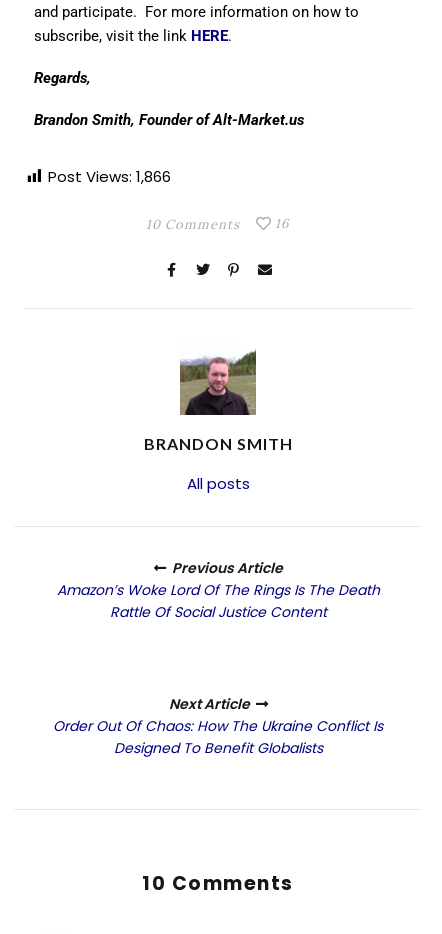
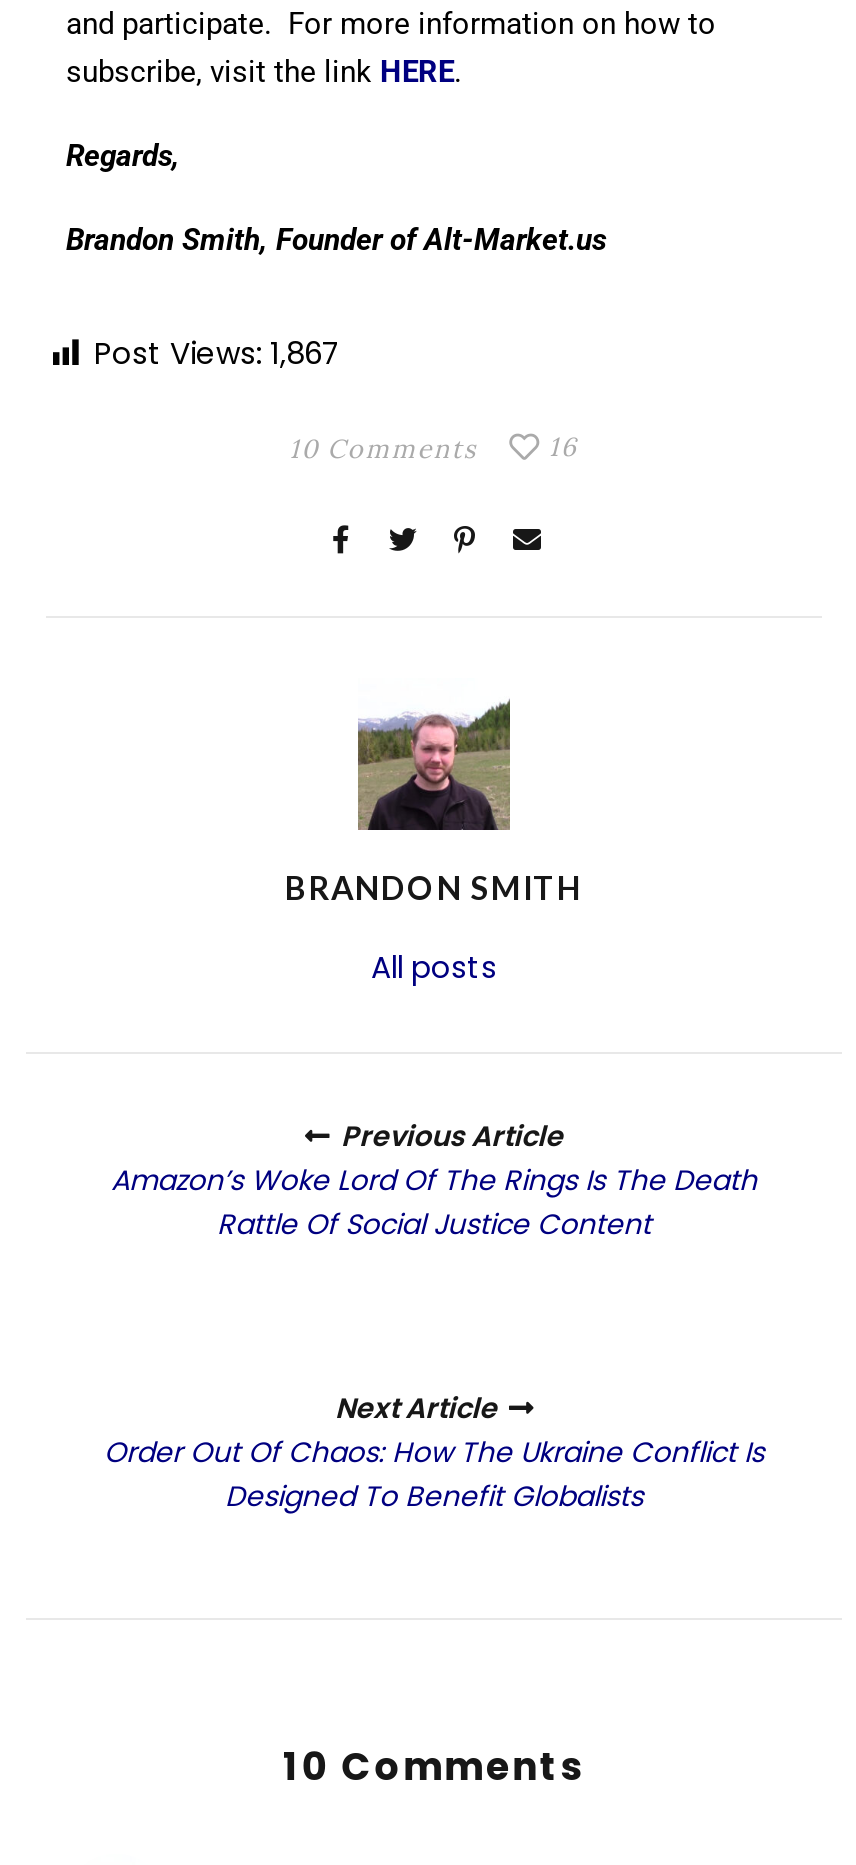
[48,166,171,187] Post Views: 1,866 -> [94,332,340,374] Post Views: 1,867

